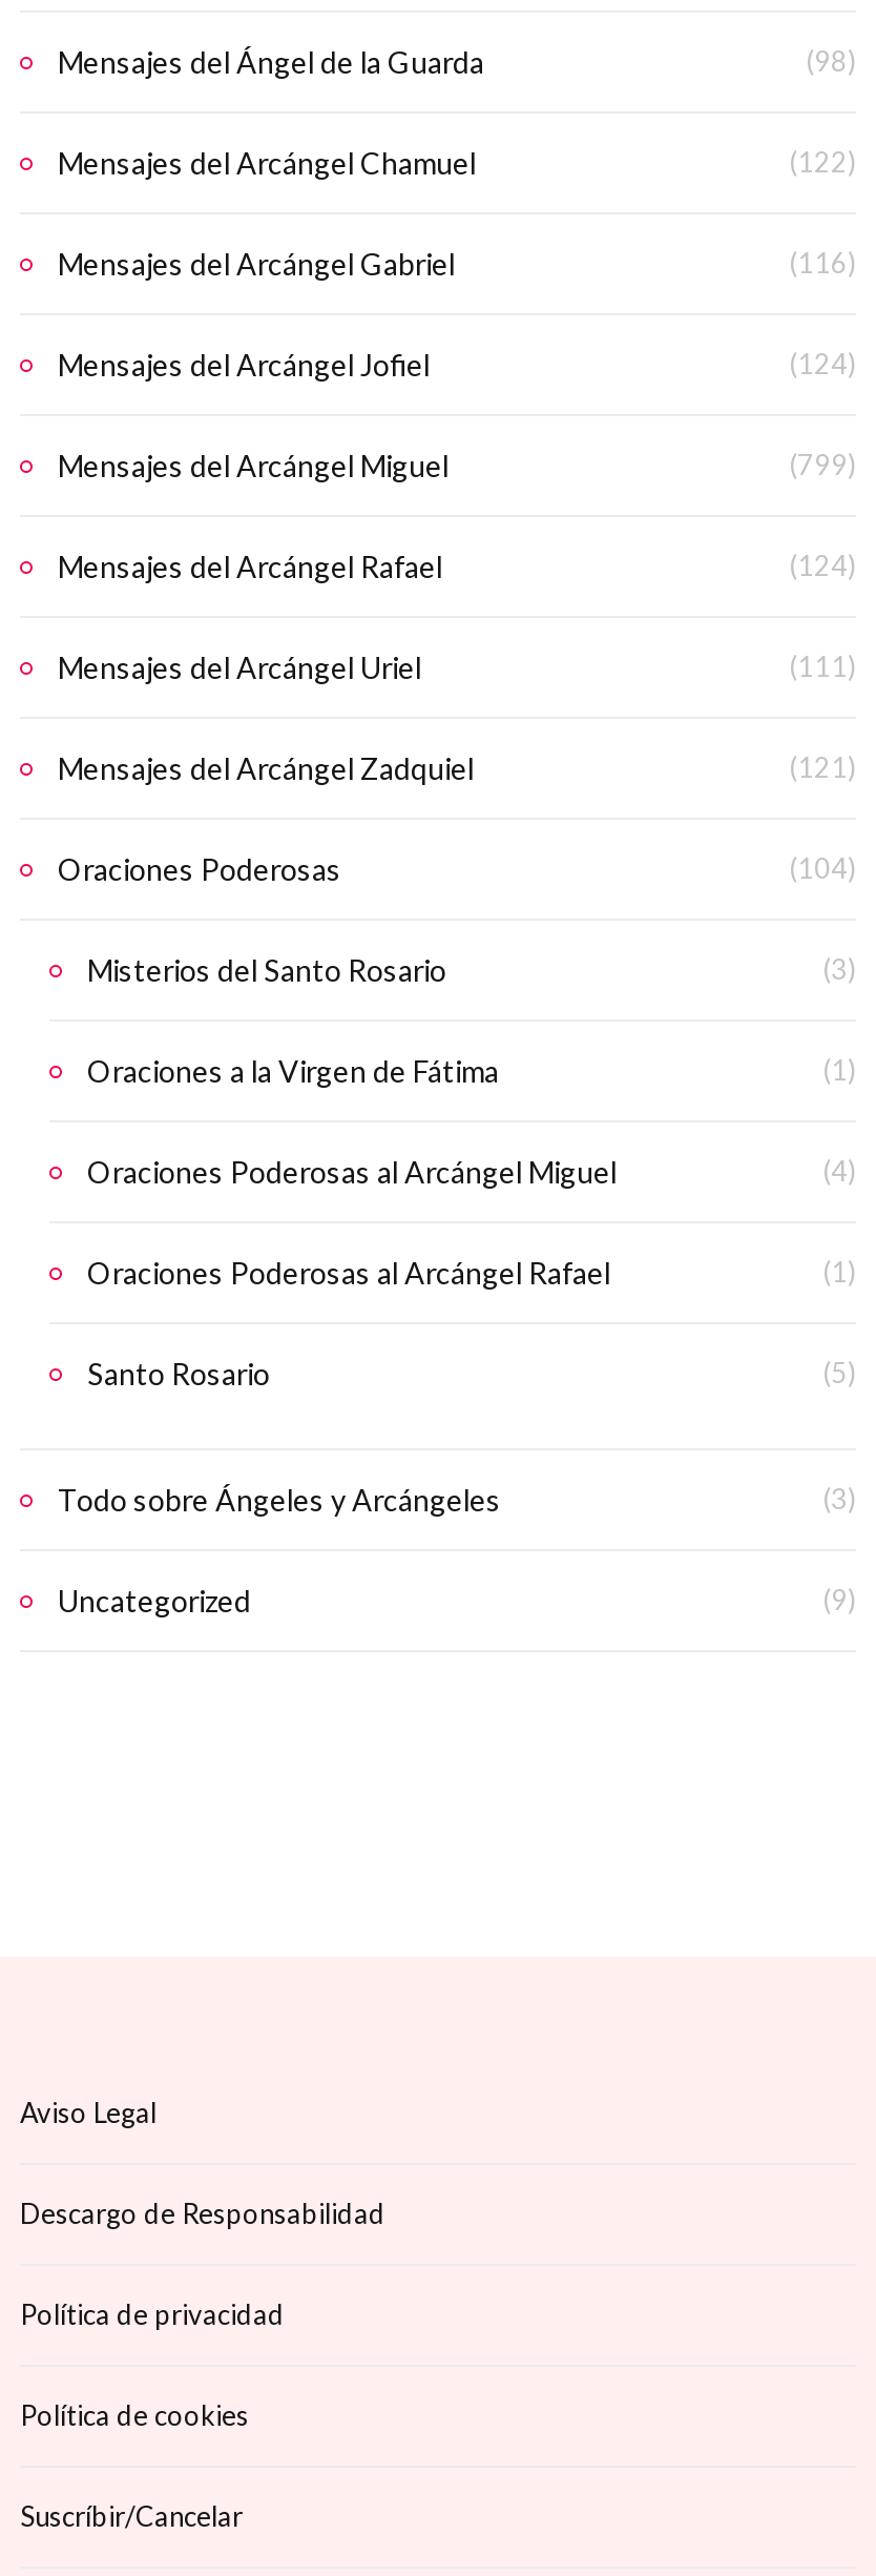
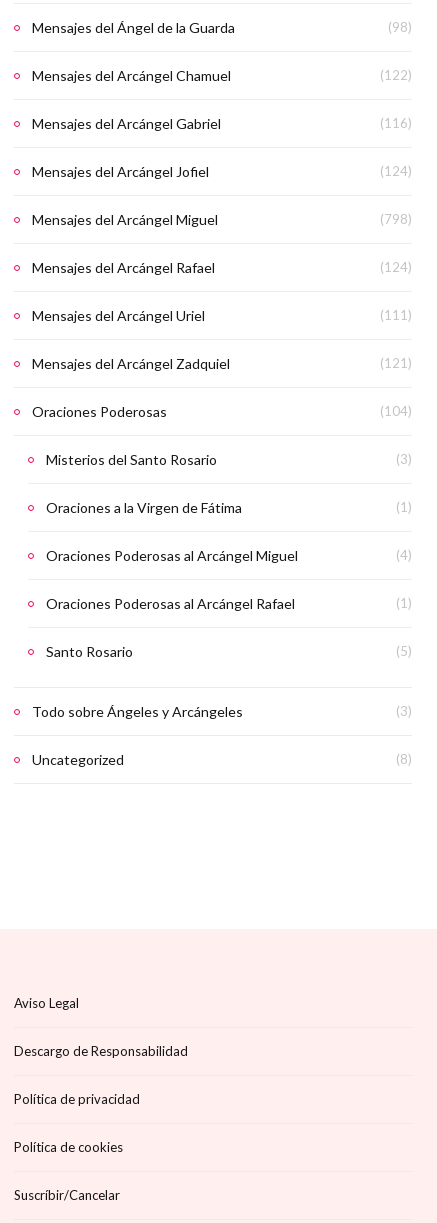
[789,448,856,482] (799) -> [380,211,412,227] (798)
[822,1583,856,1617] (9) -> [396,751,412,767] (8)

